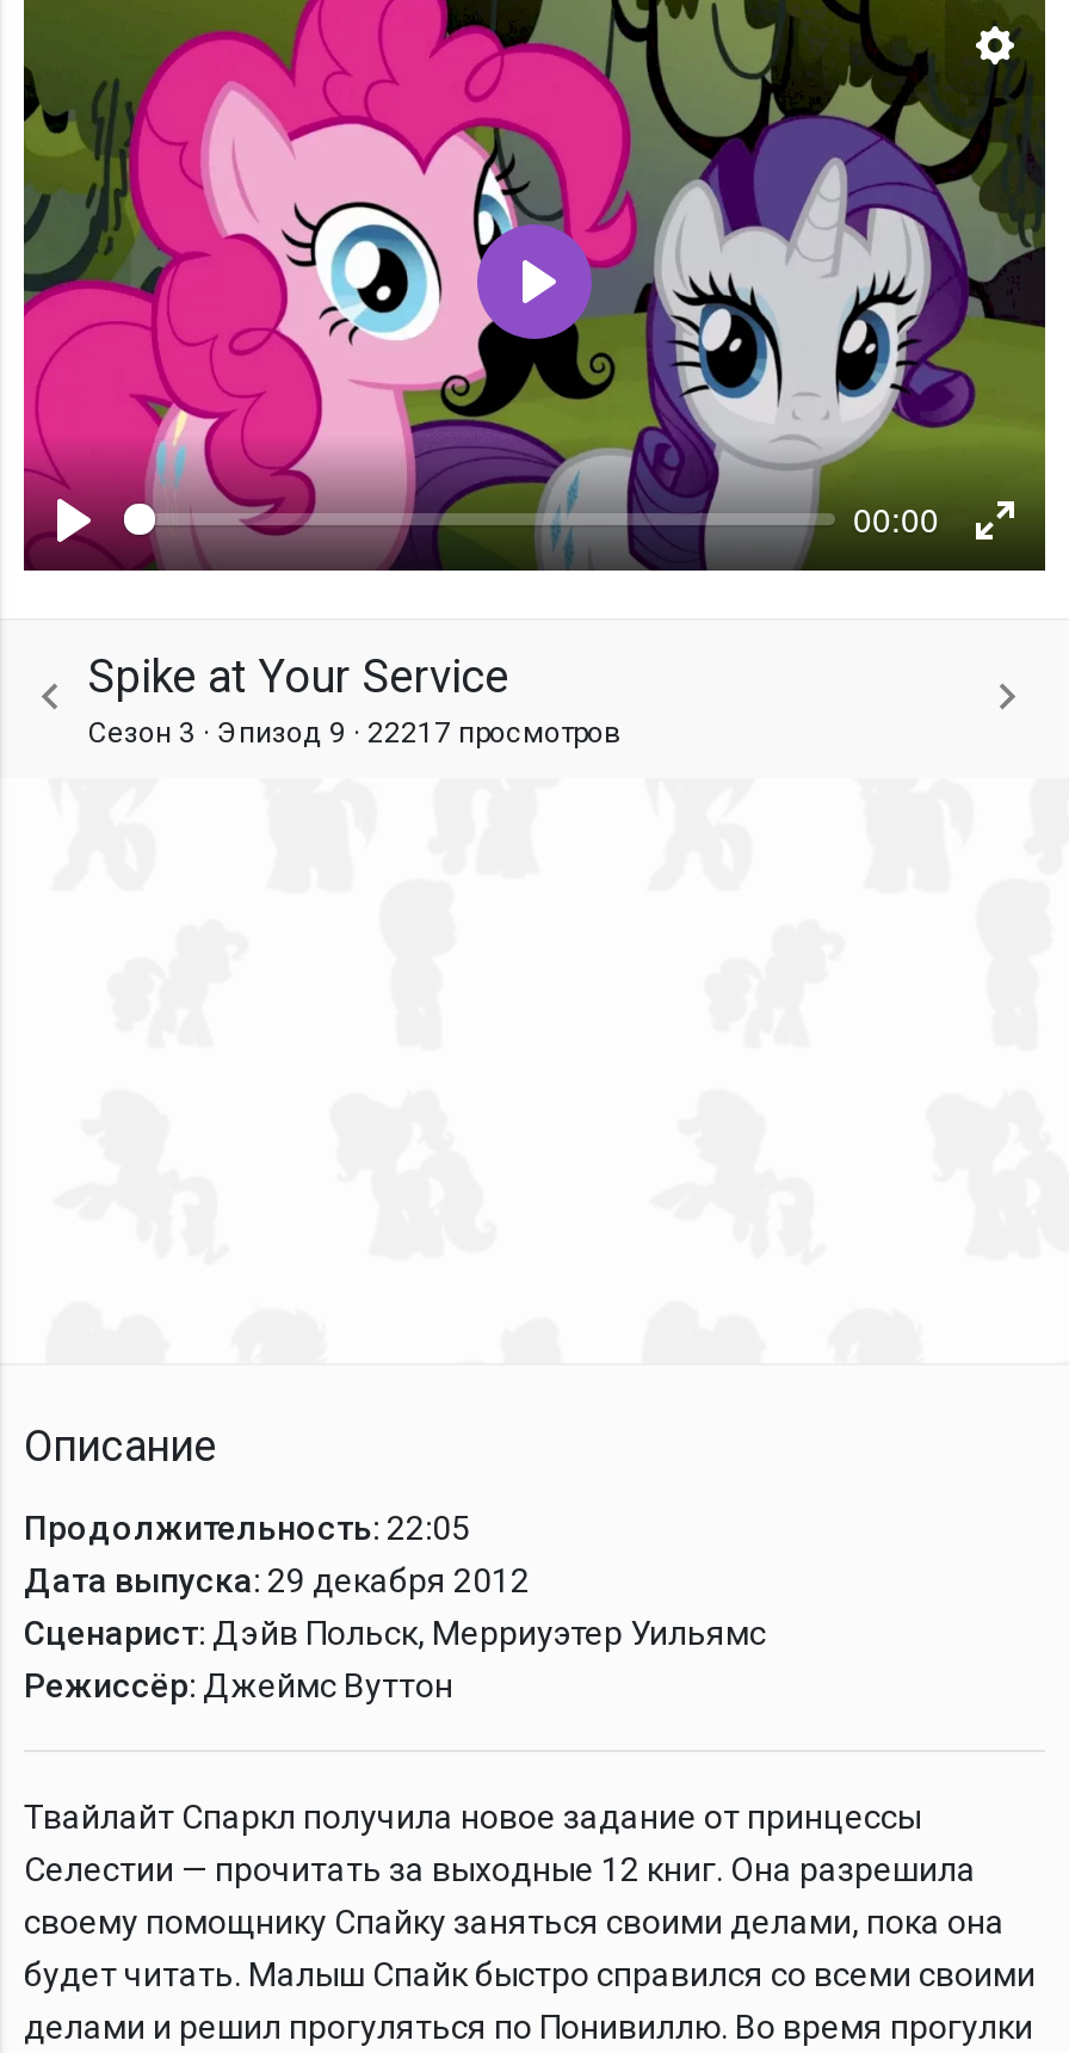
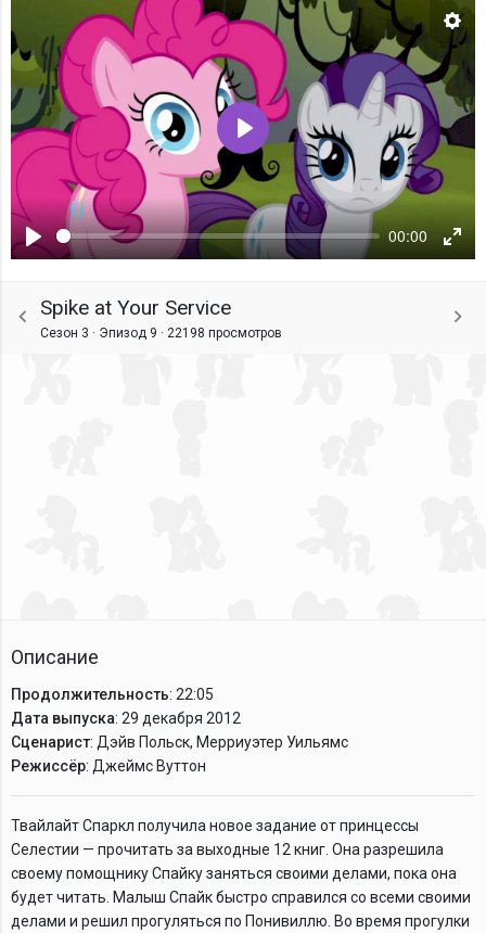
[88,715,620,748] Сезон 3 · Эпизод 9 · 22217 просмотров -> [40,325,282,340] Сезон 3 · Эпизод 9 · 22198 просмотров

